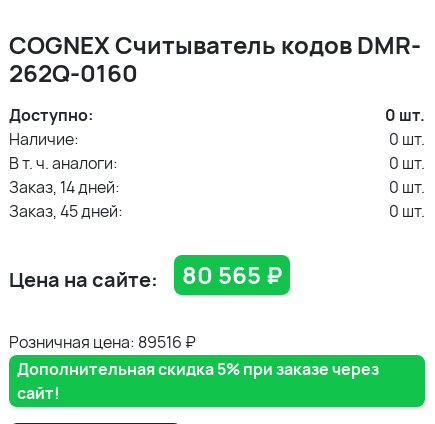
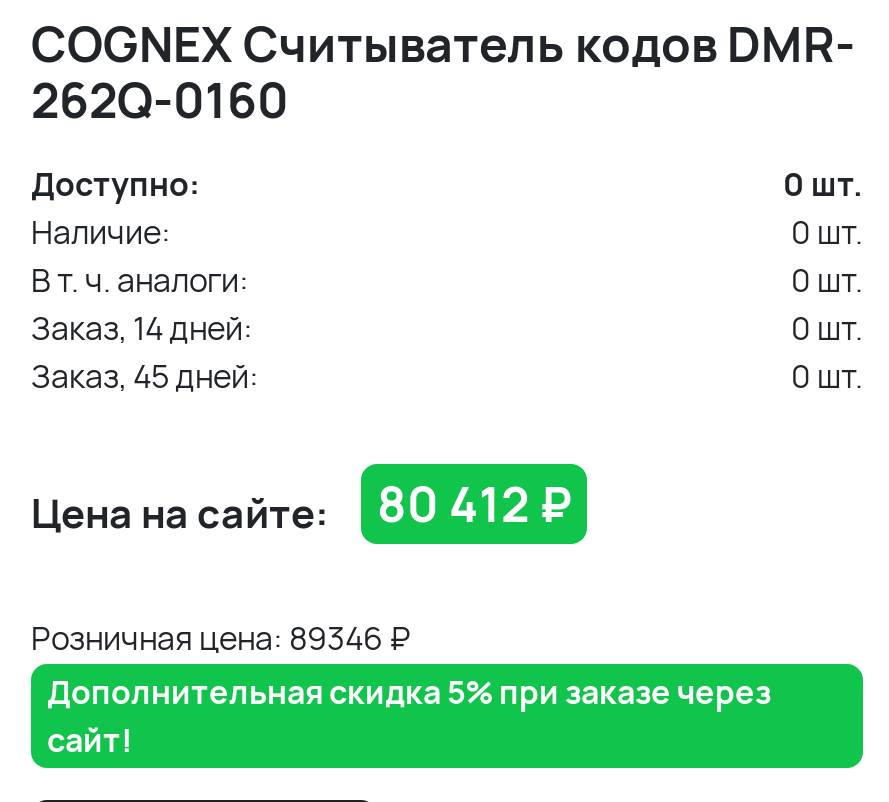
[9,258,282,293] Цена на сайте: 80 565 ₽ -> [31,469,571,539] Цена на сайте: 80 412 ₽
[9,331,196,353] Розничная цена: 89516 ₽ -> [31,615,411,659] Розничная цена: 89346 ₽

